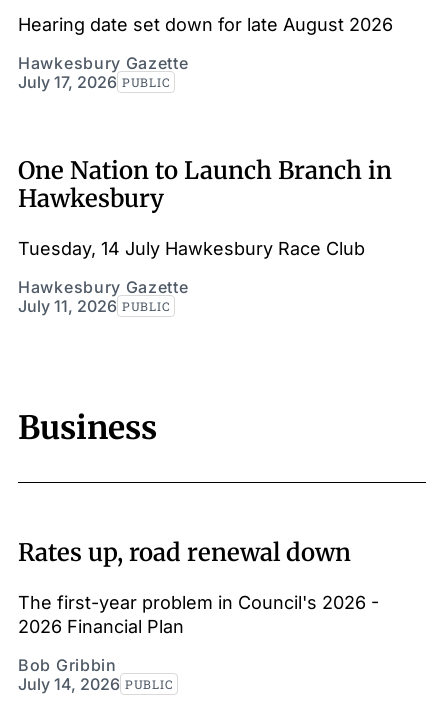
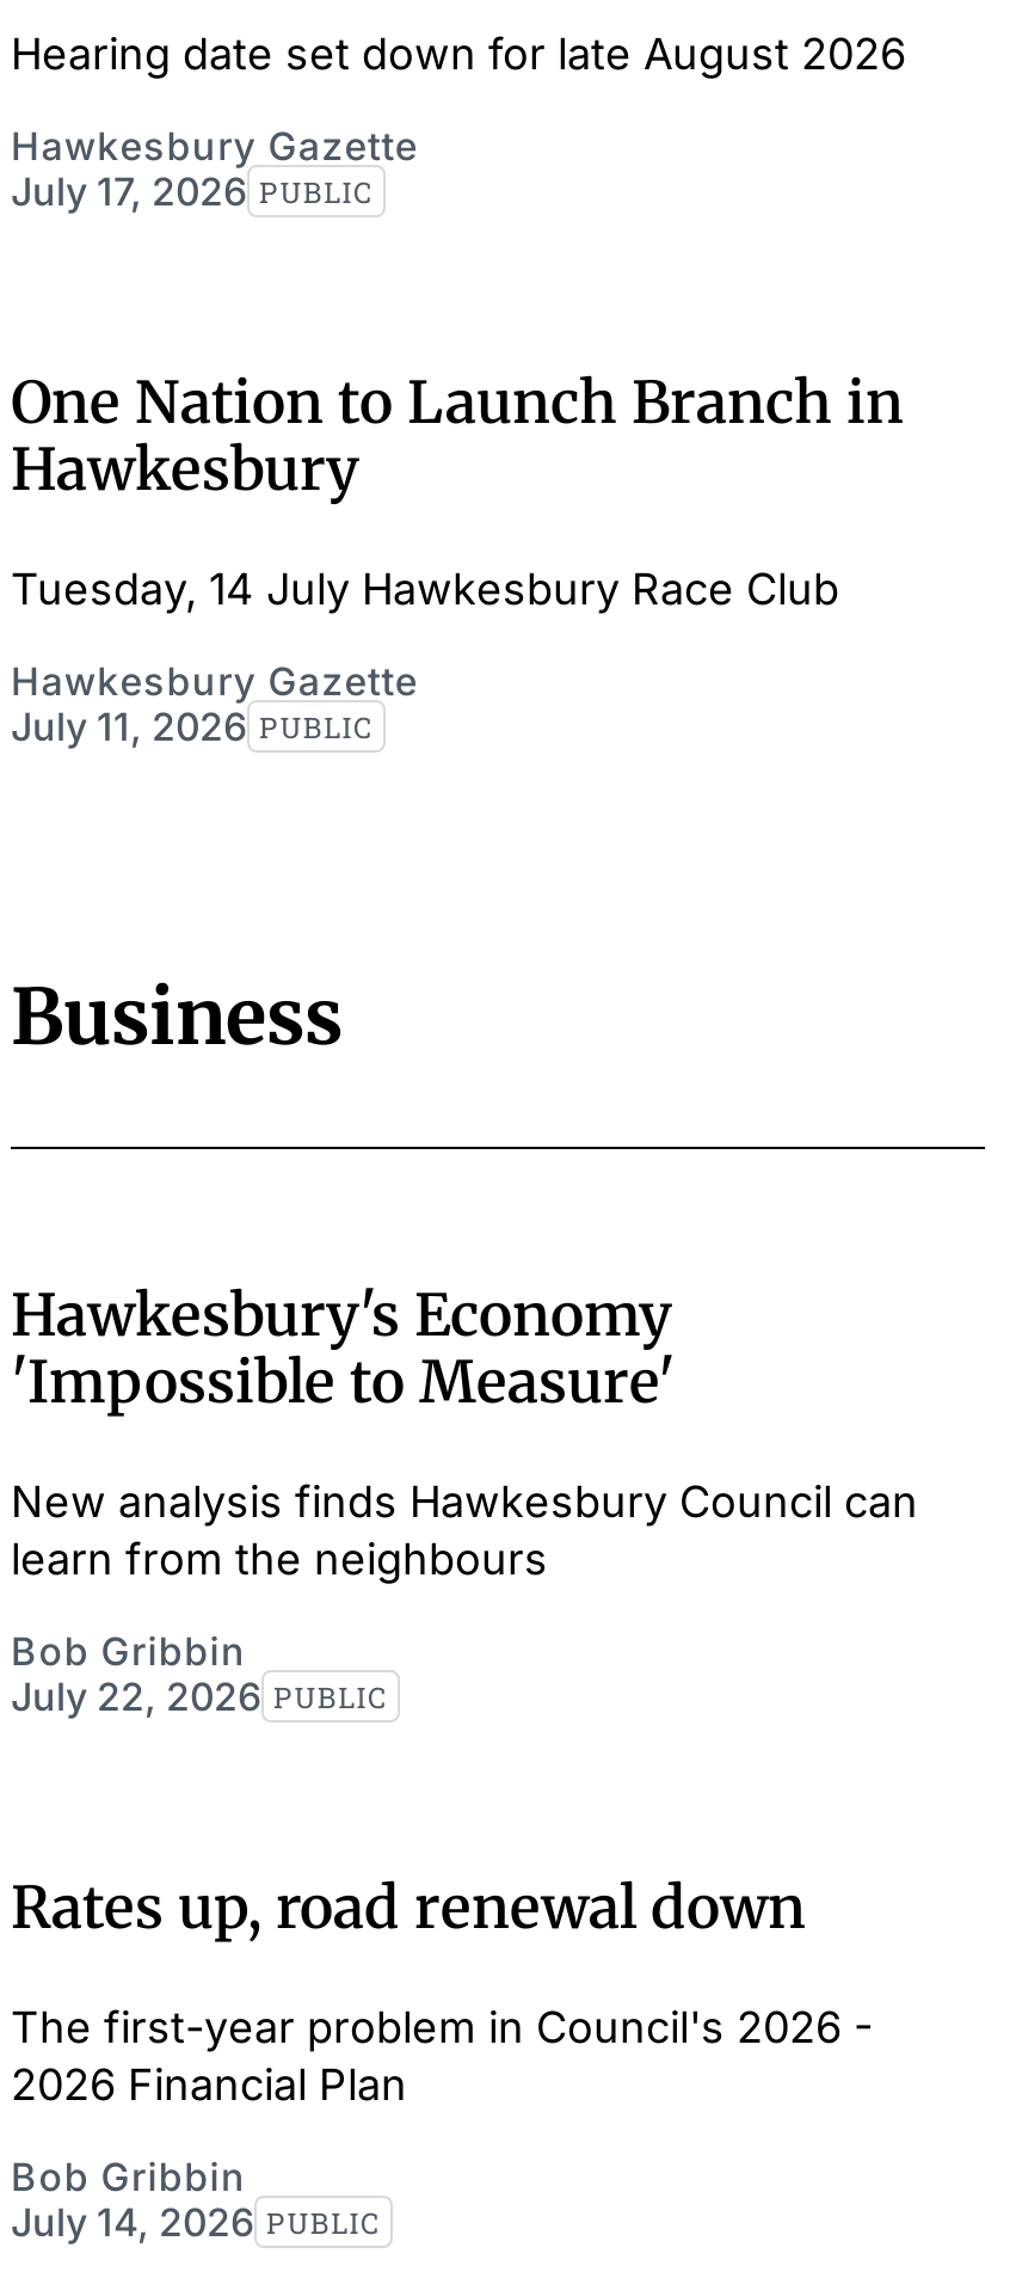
none -> [11,1279,918,1721] Hawkesbury's Economy | 'Impossible to Measure' | New analysis finds Hawkesbury Council can | learn from the neighbours | Bob Gribbin | July 22, 2026 PUBLIC

